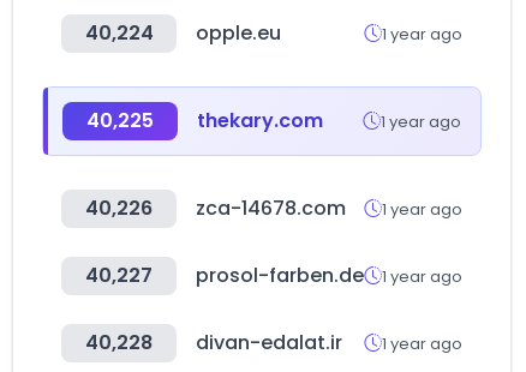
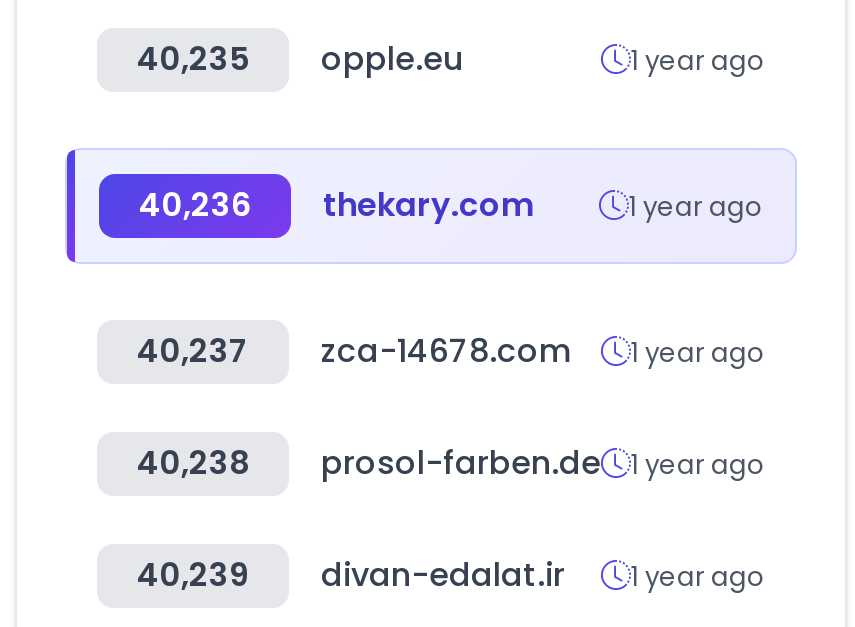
[85,19,281,47] 40,224 opple.eu -> [137,36,463,82] 40,235 opple.eu
[86,107,323,134] 40,225 thekary.com -> [139,182,533,228] 40,236 thekary.com
[85,194,462,222] 40,226 zca-14678.com 1 year ago -> [137,328,765,374] 40,237 zca-14678.com 1 year ago
[85,262,462,289] 40,227 prosol-farben.de 1 year ago -> [137,440,765,486] 40,238 prosol-farben.de 1 year ago
[85,329,462,356] 40,228 divan-edalat.ir 1 year ago -> [137,552,765,598] 40,239 divan-edalat.ir 1 year ago

